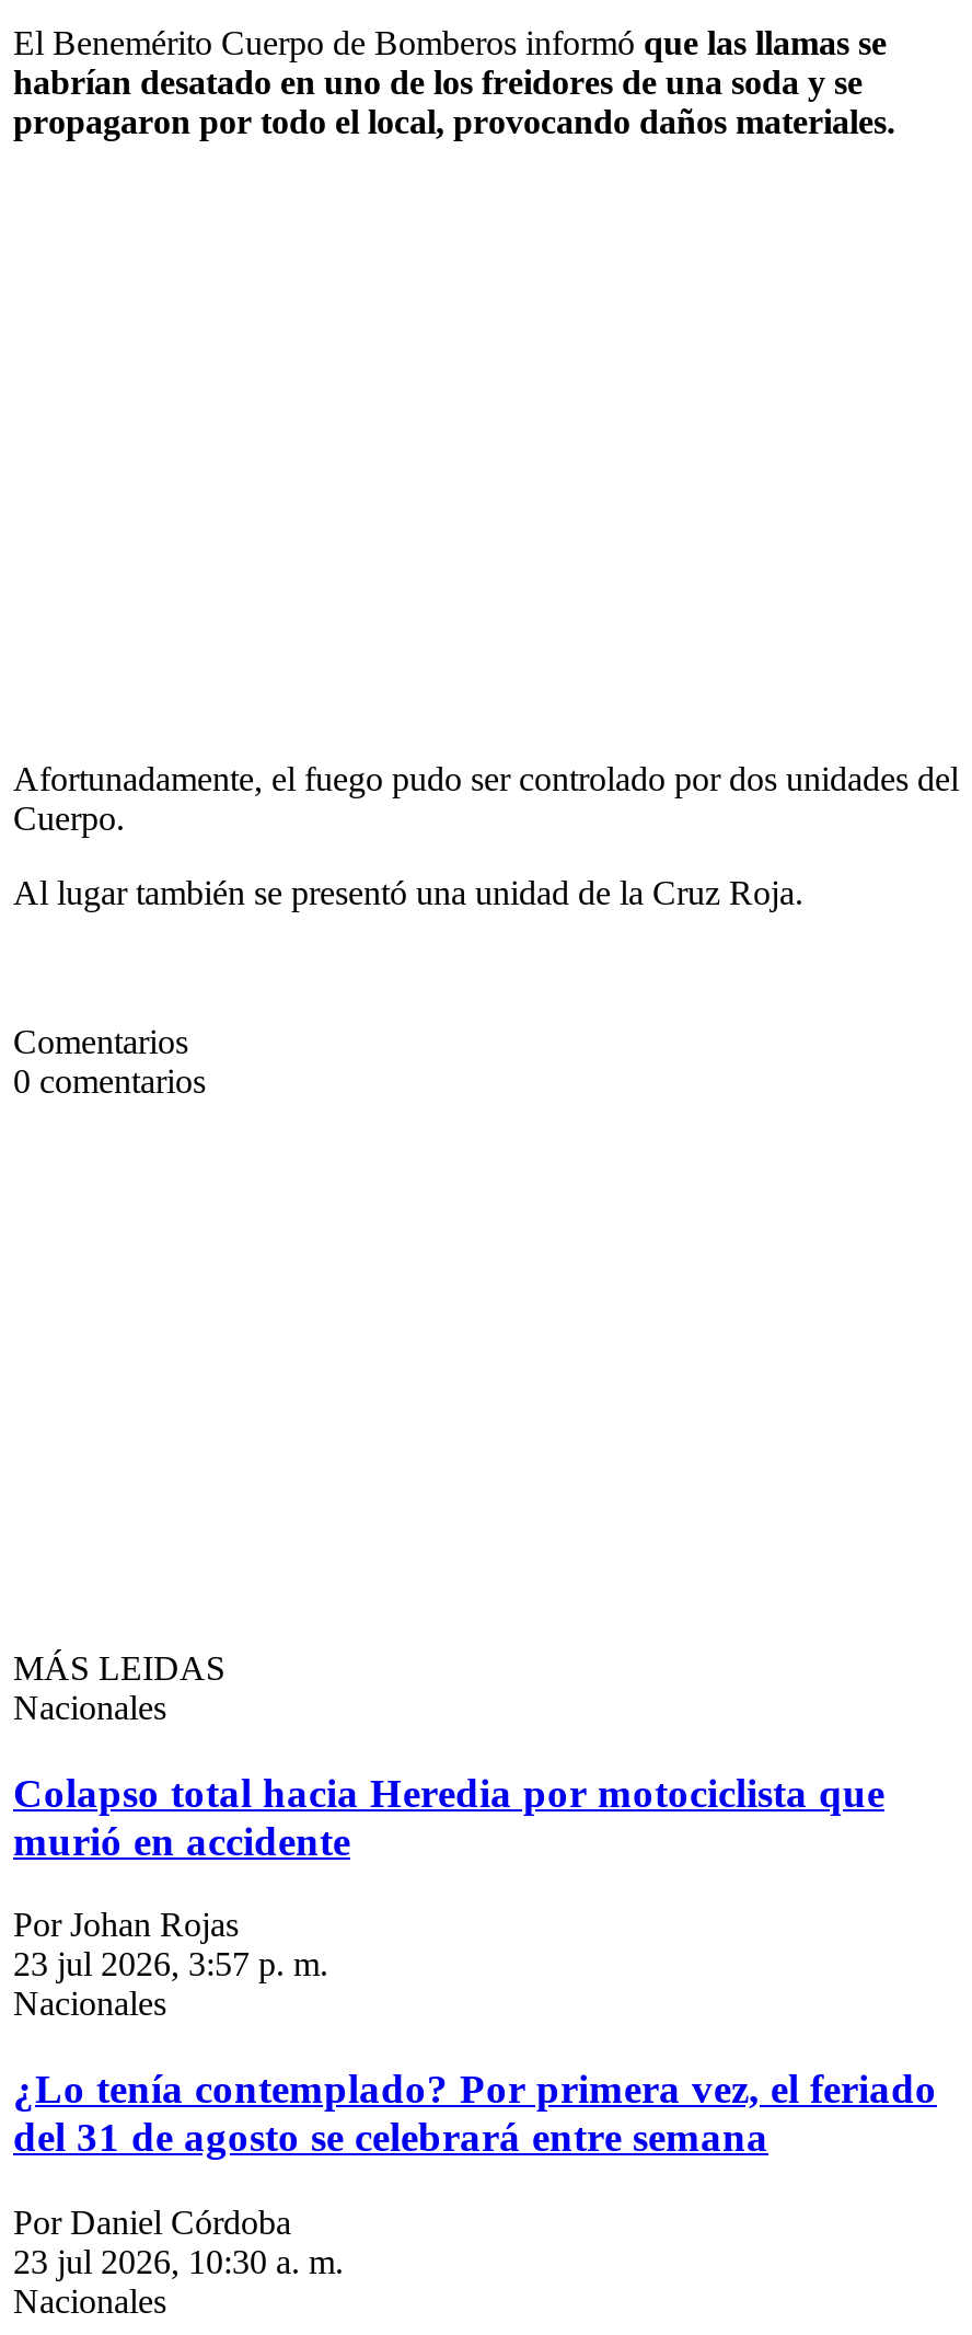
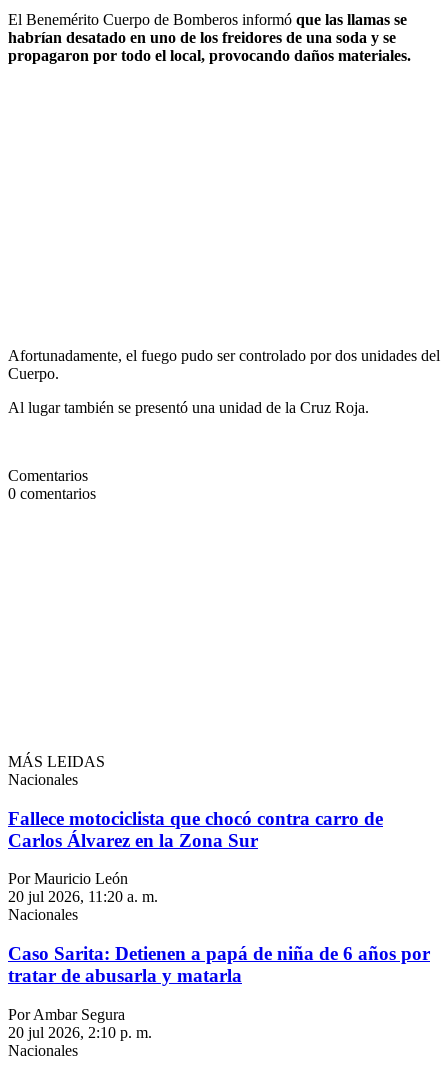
[13,1769,884,1863] Colapso total hacia Heredia por motociclista que | murió en accidente -> [8,807,383,850] Fallece motociclista que chocó contra carro de | Carlos Álvarez en la Zona Sur
[13,1906,328,1983] Por Johan Rojas | 23 jul 2026, 3:57 p. m. -> [8,870,158,905] Por Mauricio León | 20 jul 2026, 11:20 a. m.
[13,2066,937,2160] ¿Lo tenía contemplado? Por primera vez, el feriado | del 31 de agosto se celebrará entre semana -> [8,943,430,986] Caso Sarita: Detienen a papá de niña de 6 años por | tratar de abusarla y matarla
[13,2203,344,2280] Por Daniel Córdoba | 23 jul 2026, 10:30 a. m. -> [8,1006,152,1041] Por Ambar Segura | 20 jul 2026, 2:10 p. m.

